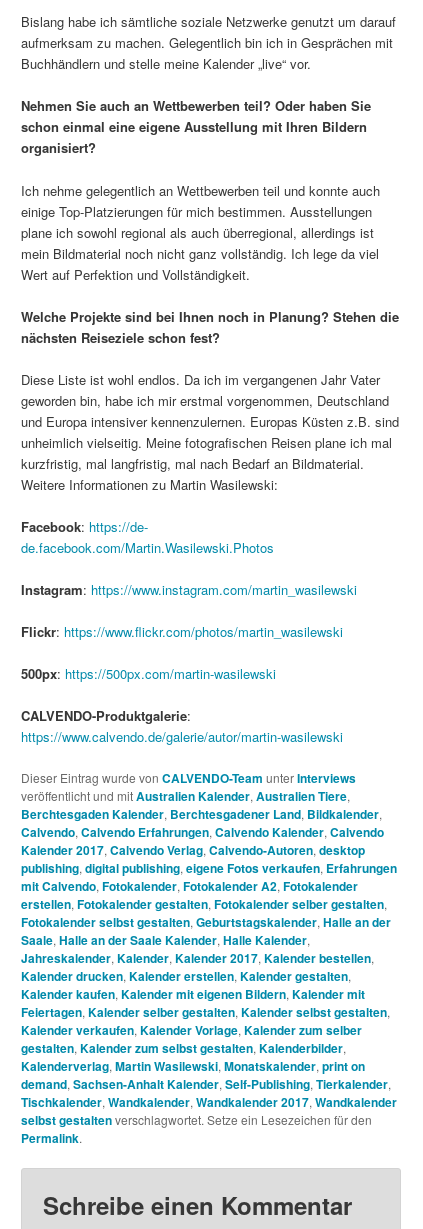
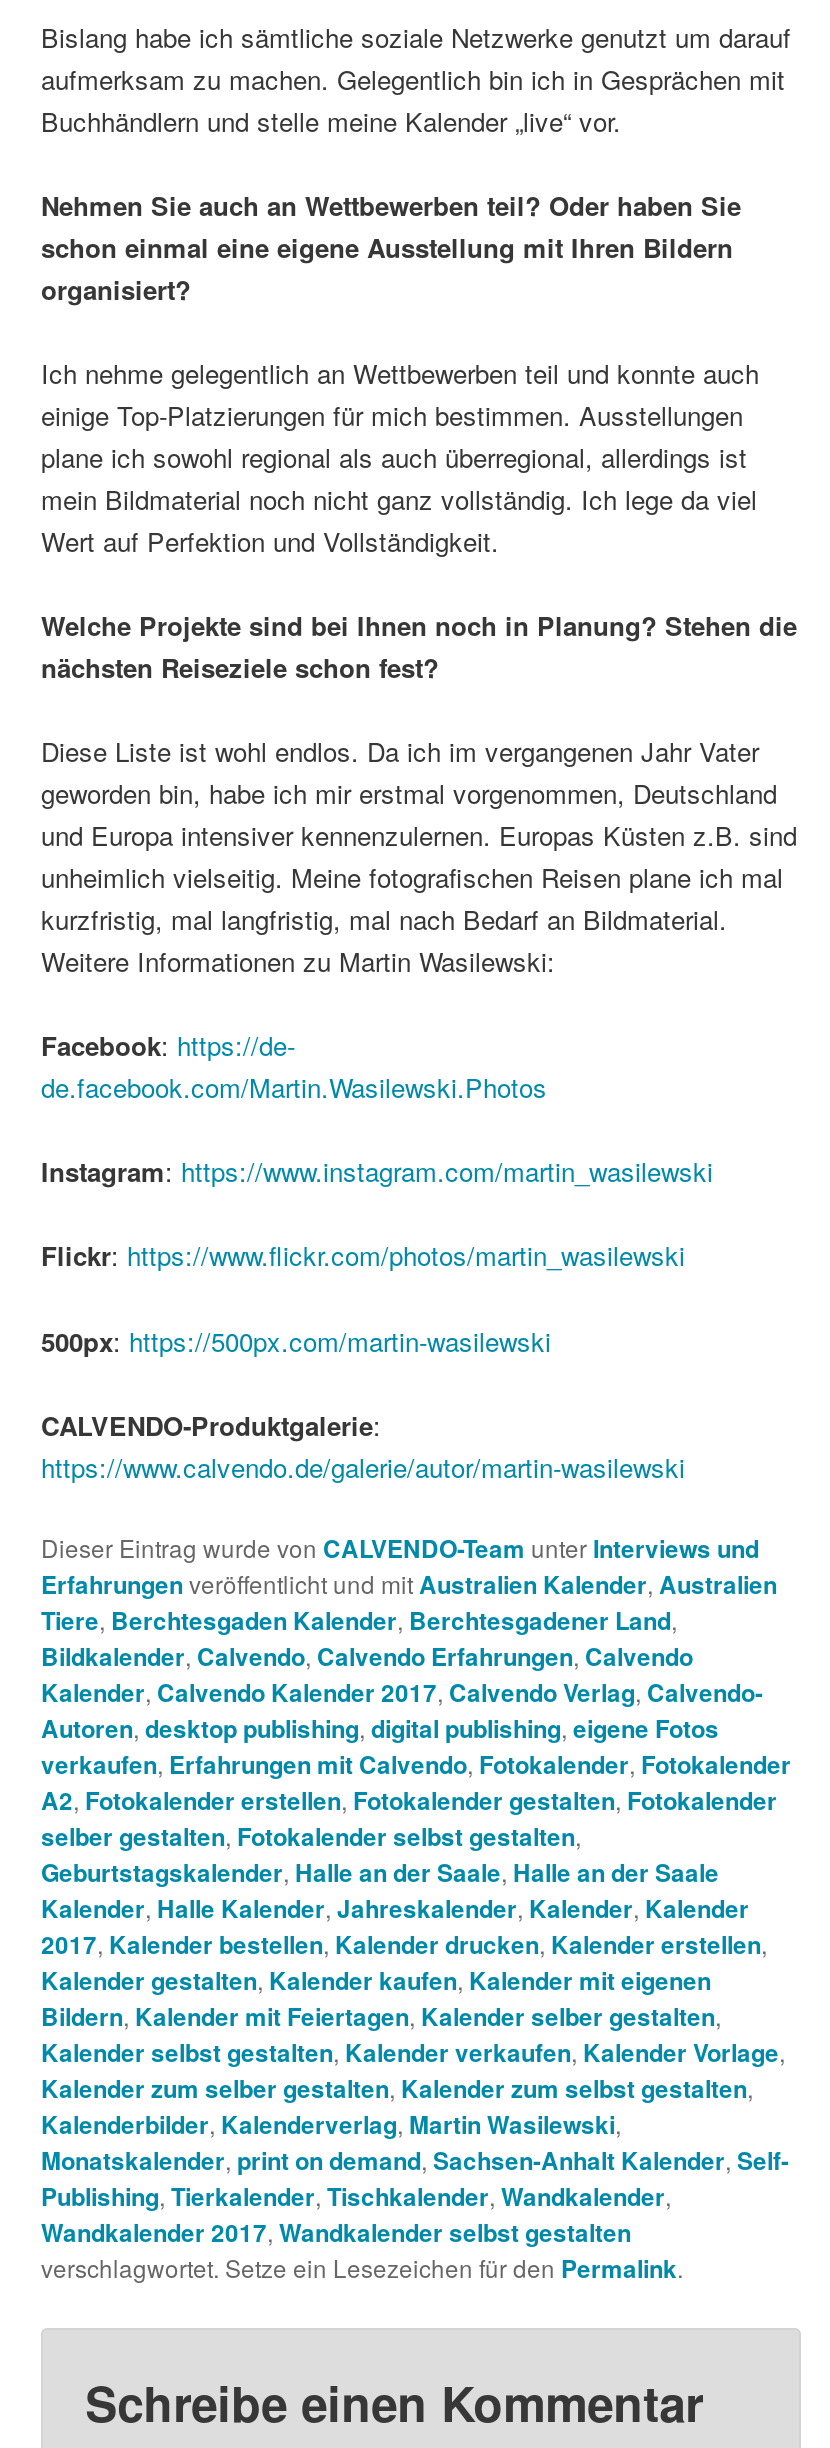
[21,768,397,1146] Dieser Eintrag wurde von CALVENDO-Team unter Interviews | veröffentlicht und mit Australien Kalender, Australien Tiere, | Berchtesgaden Kalender, Berchtesgadener Land, Bildkalender, | Calvendo, Calvendo Erfahrungen, Calvendo Kalender, Calvendo | Kalender 2017, Calvendo Verlag, Calvendo-Autoren, desktop | publishing, digital publishing, eigene Fotos verkaufen, Erfahrungen | mit Calvendo, Fotokalender, Fotokalender A2, Fotokalender | erstellen, Fotokalender gestalten, Fotokalender selber gestalten, | Fotokalender selbst gestalten, Geburtstagskalender, Halle an der | Saale, Halle an der Saale Kalender, Halle Kalender, | Jahreskalender, Kalender, Kalender 2017, Kalender bestellen, | Kalender drucken, Kalender erstellen, Kalender gestalten, | Kalender kaufen, Kalender mit eigenen Bildern, Kalender mit | Feiertagen, Kalender selber gestalten, Kalender selbst gestalten, | Kalender verkaufen, Kalender Vorlage, Kalender zum selber | gestalten, Kalender zum selbst gestalten, Kalenderbilder, | Kalenderverlag, Martin Wasilewski, Monatskalender, print on | demand, Sachsen-Anhalt Kalender, Self-Publishing, Tierkalender, | Tischkalender, Wandkalender, Wandkalender 2017, Wandkalender | selbst gestaltenverschlagwortet. Setze ein Lesezeichen für den | Permalink. -> [41,1530,791,2286] Dieser Eintrag wurde von CALVENDO-Team unter Interviews und | Erfahrungen veröffentlicht und mit Australien Kalender, Australien | Tiere, Berchtesgaden Kalender, Berchtesgadener Land, | Bildkalender, Calvendo, Calvendo Erfahrungen, Calvendo | Kalender, Calvendo Kalender 2017, Calvendo Verlag, Calvendo- | Autoren, desktop publishing, digital publishing, eigene Fotos | verkaufen, Erfahrungen mit Calvendo, Fotokalender, Fotokalender | A2, Fotokalender erstellen, Fotokalender gestalten, Fotokalender | selber gestalten, Fotokalender selbst gestalten, | Geburtstagskalender, Halle an der Saale, Halle an der Saale | Kalender, Halle Kalender, Jahreskalender, Kalender, Kalender | 2017, Kalender bestellen, Kalender drucken, Kalender erstellen, | Kalender gestalten, Kalender kaufen, Kalender mit eigenen | Bildern, Kalender mit Feiertagen, Kalender selber gestalten, | Kalender selbst gestalten, Kalender verkaufen, Kalender Vorlage, | Kalender zum selber gestalten, Kalender zum selbst gestalten, | Kalenderbilder, Kalenderverlag, Martin Wasilewski, | Monatskalender, print on demand, Sachsen-Anhalt Kalender, Self- | Publishing, Tierkalender, Tischkalender, Wandkalender, | Wandkalender 2017, Wandkalender selbst gestalten | verschlagwortet. Setze ein Lesezeichen für den Permalink.

